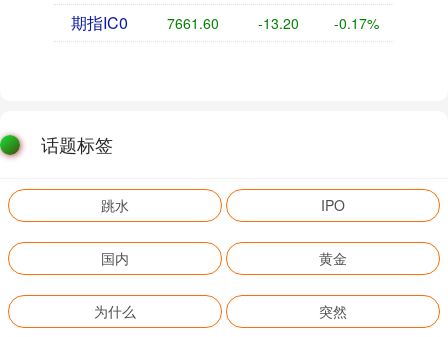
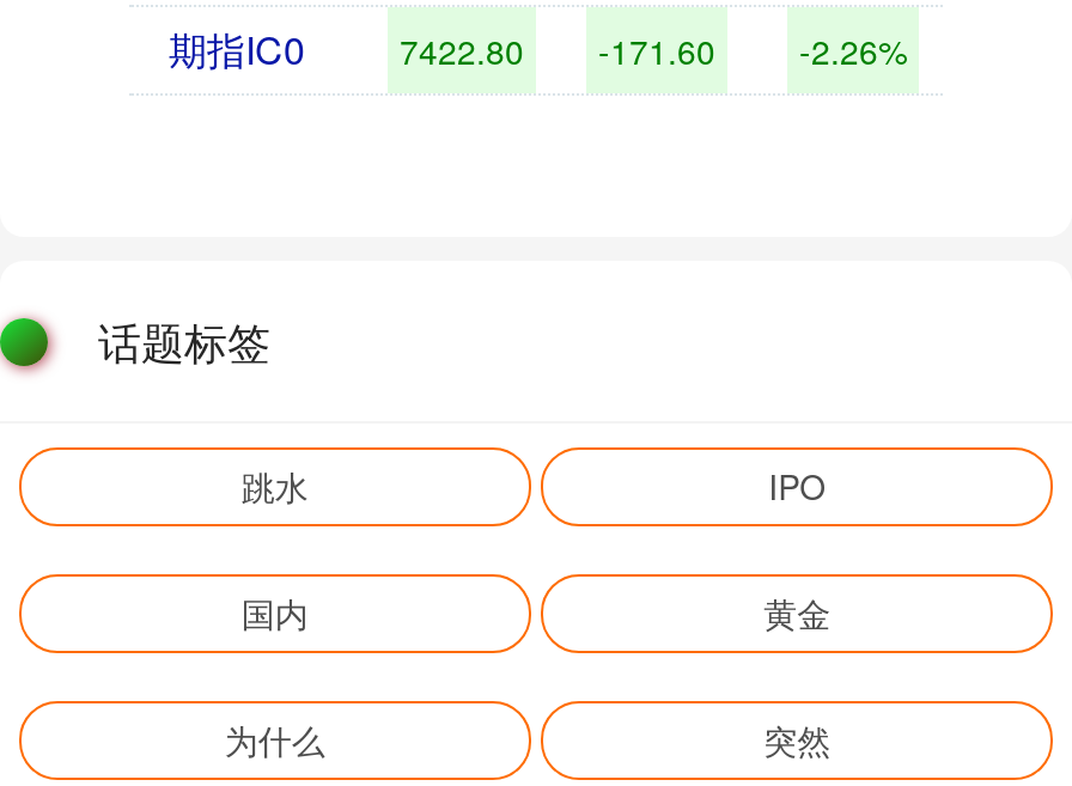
[167,13,219,33] 7661.60 -> [400,27,524,75] 7422.80
[258,13,299,33] -13.20 -> [598,27,715,75] -171.60
[334,13,379,33] -0.17% -> [799,27,907,75] -2.26%

